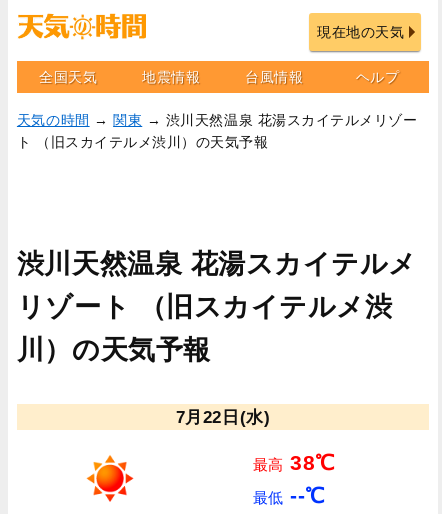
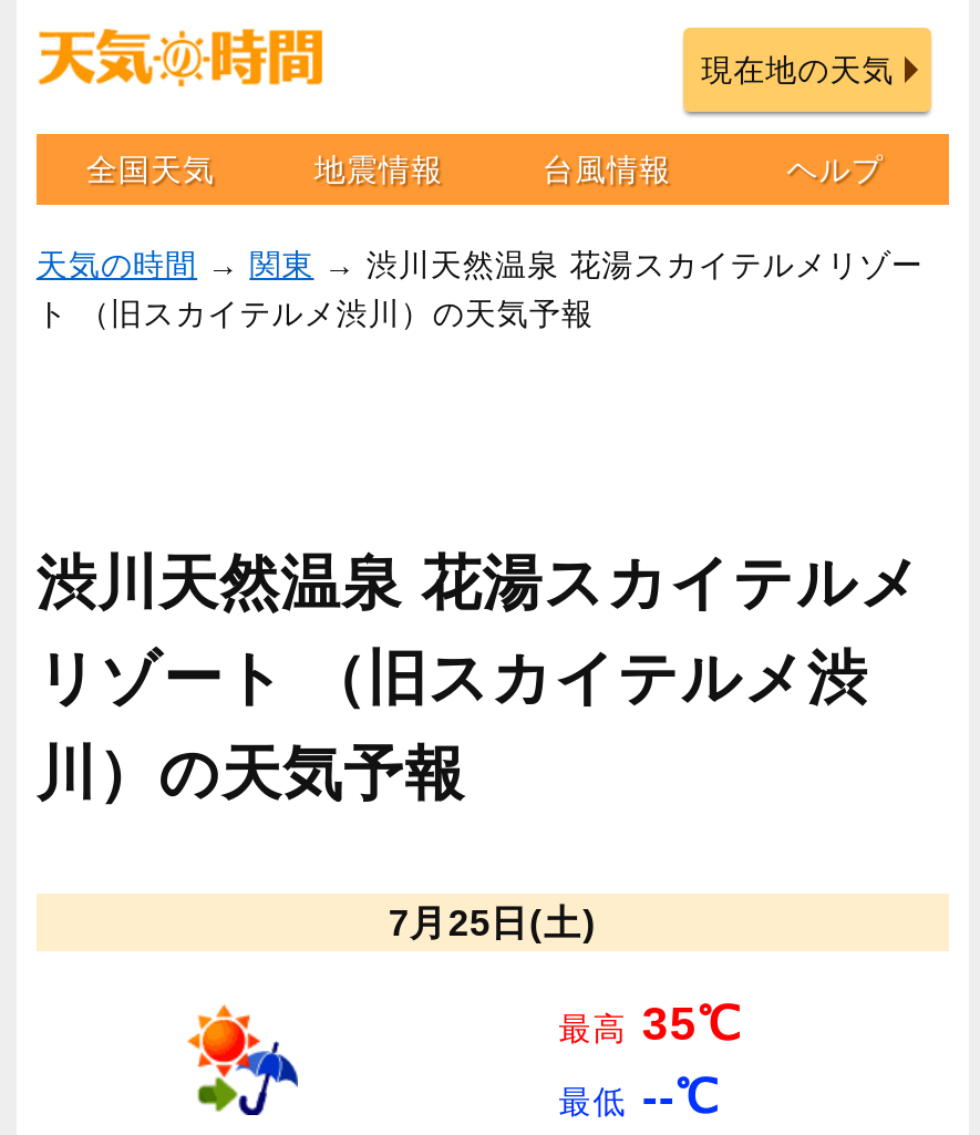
[176,408,270,426] 7月22日(水) -> [388,902,597,942] 7月25日(土)
[86,455,135,504] [image] -> [187,1004,300,1117] [image]
[253,451,335,474] 最高38℃ -> [559,998,741,1049] 最高35℃

